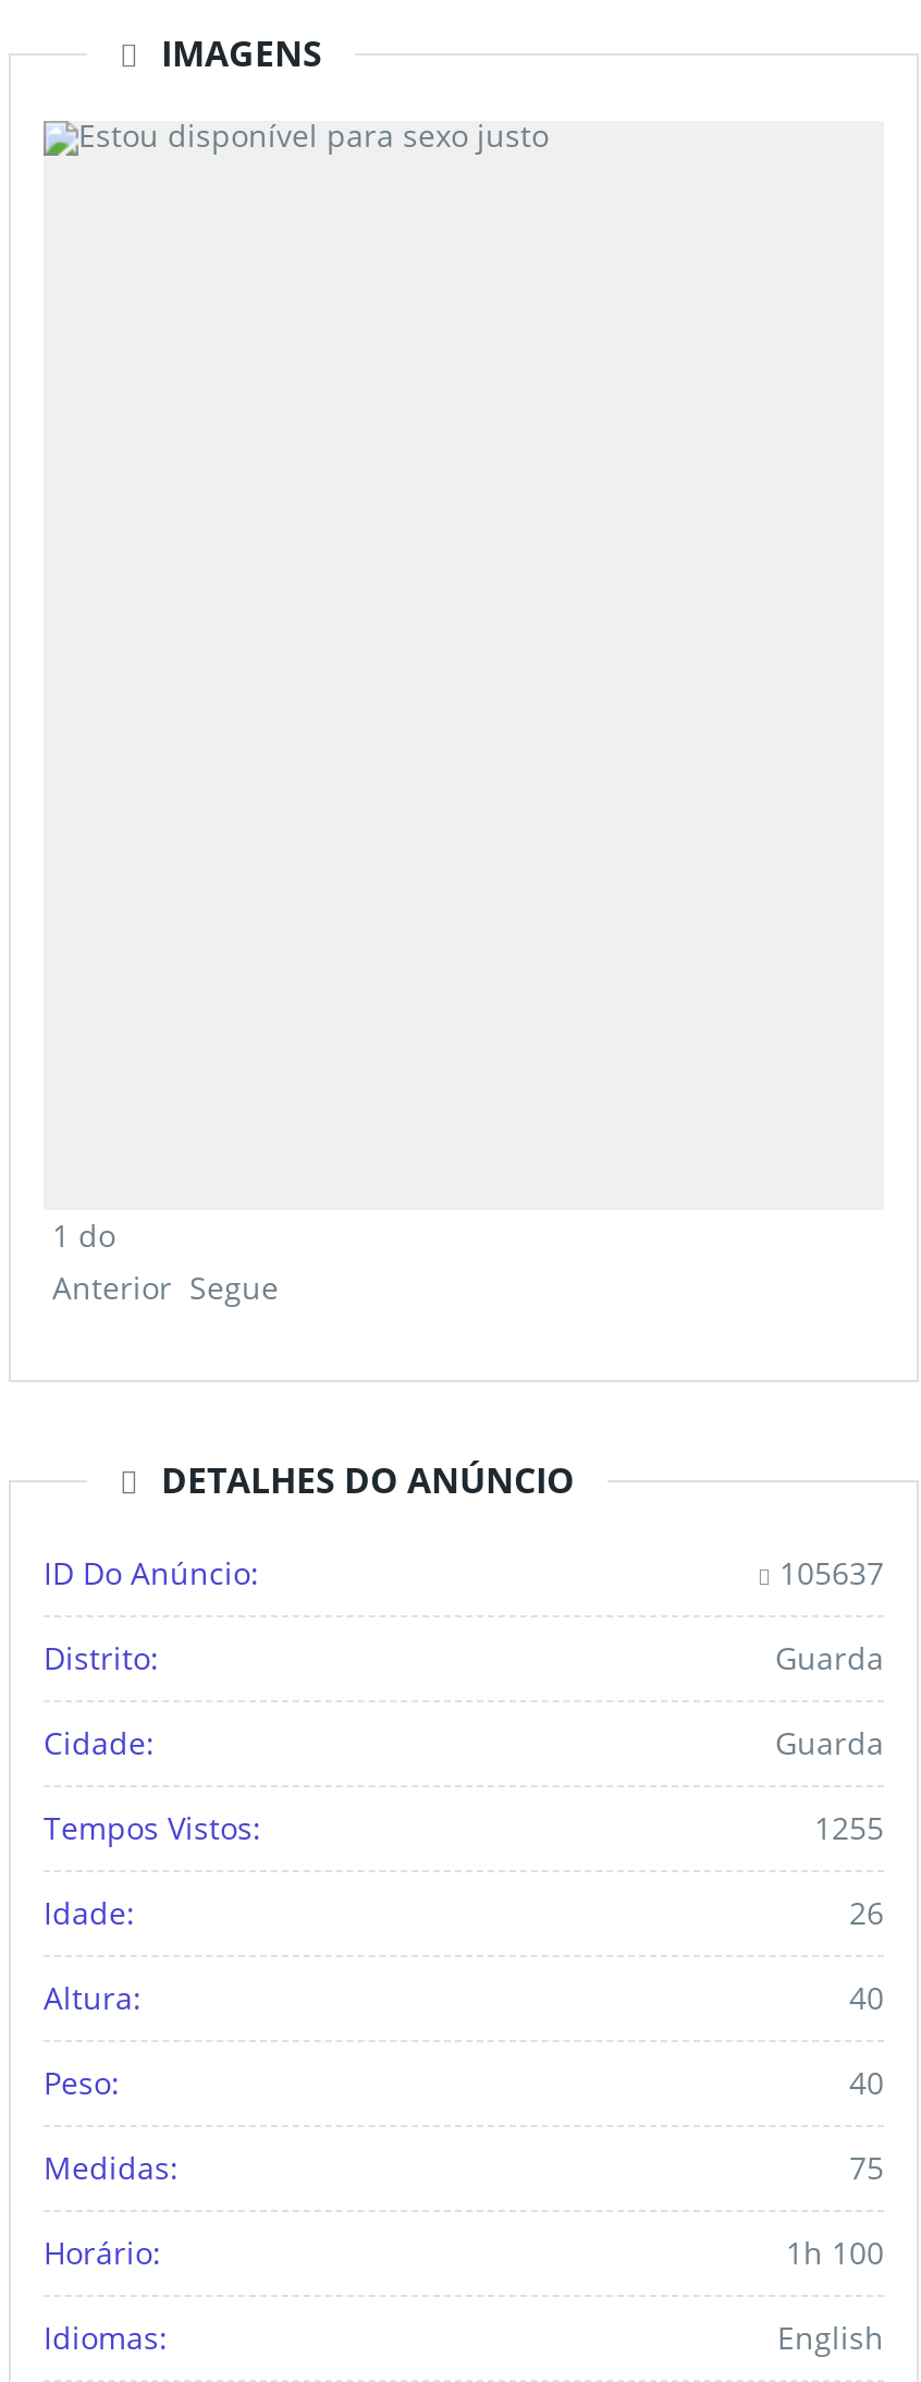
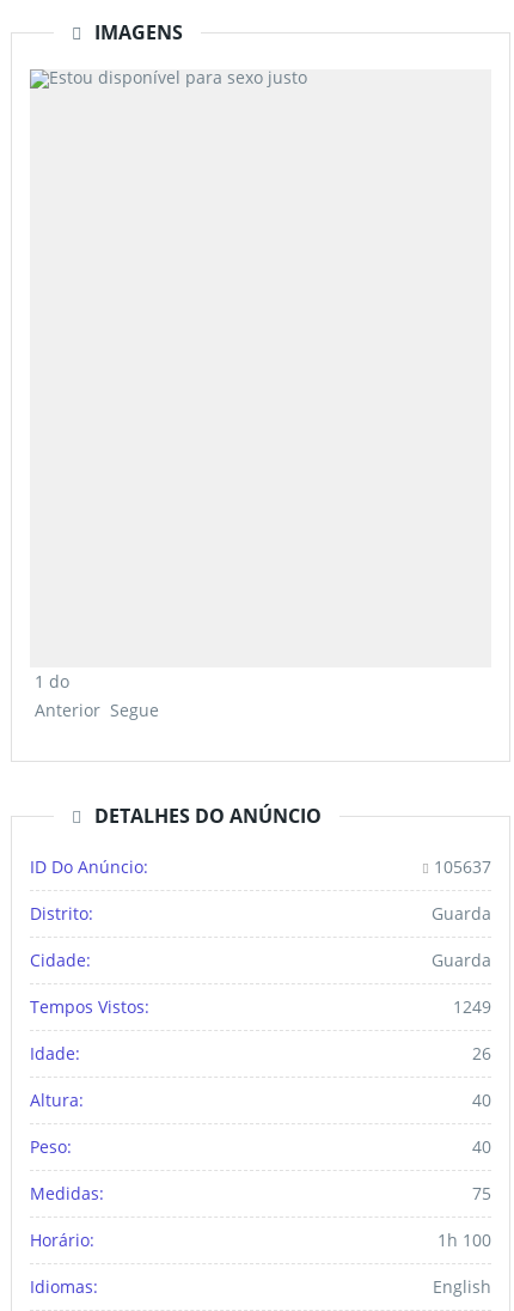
[814,1808,884,1849] 1255 -> [453,996,491,1018] 1249

